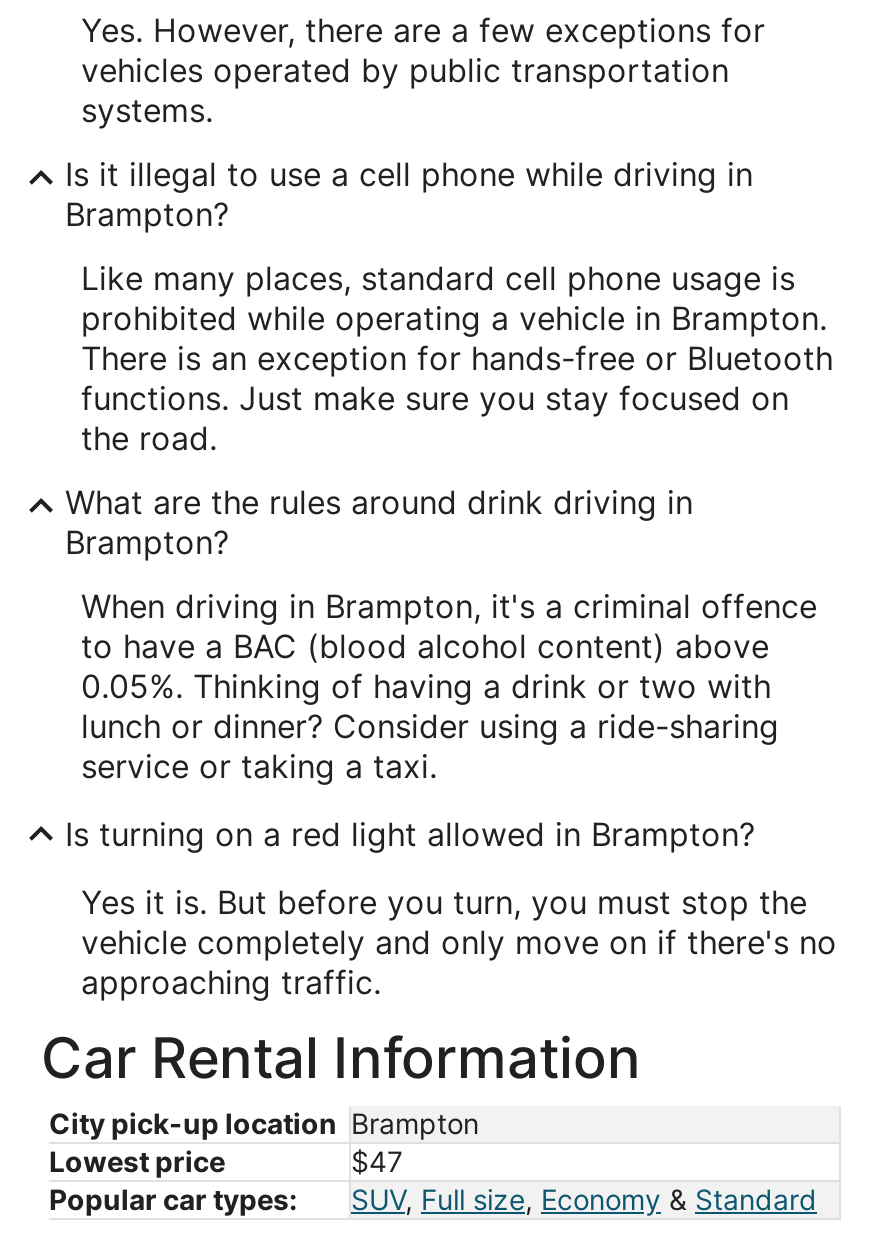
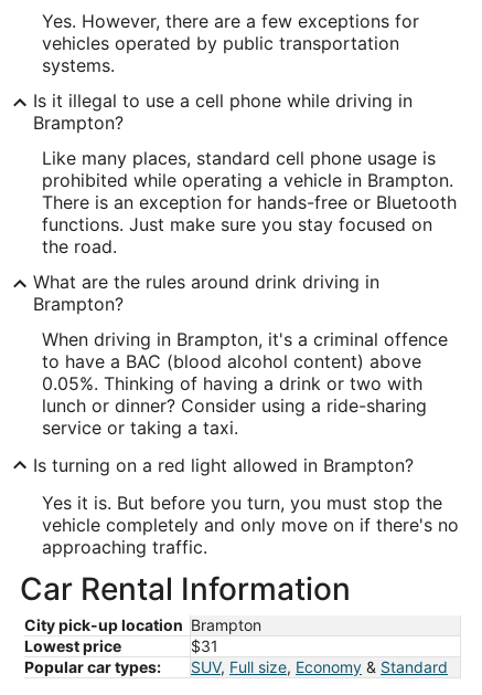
[351,1144,403,1178] $47 -> [191,636,218,655] $31

